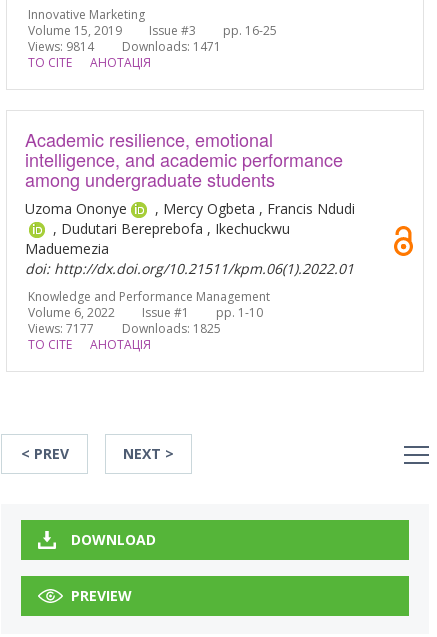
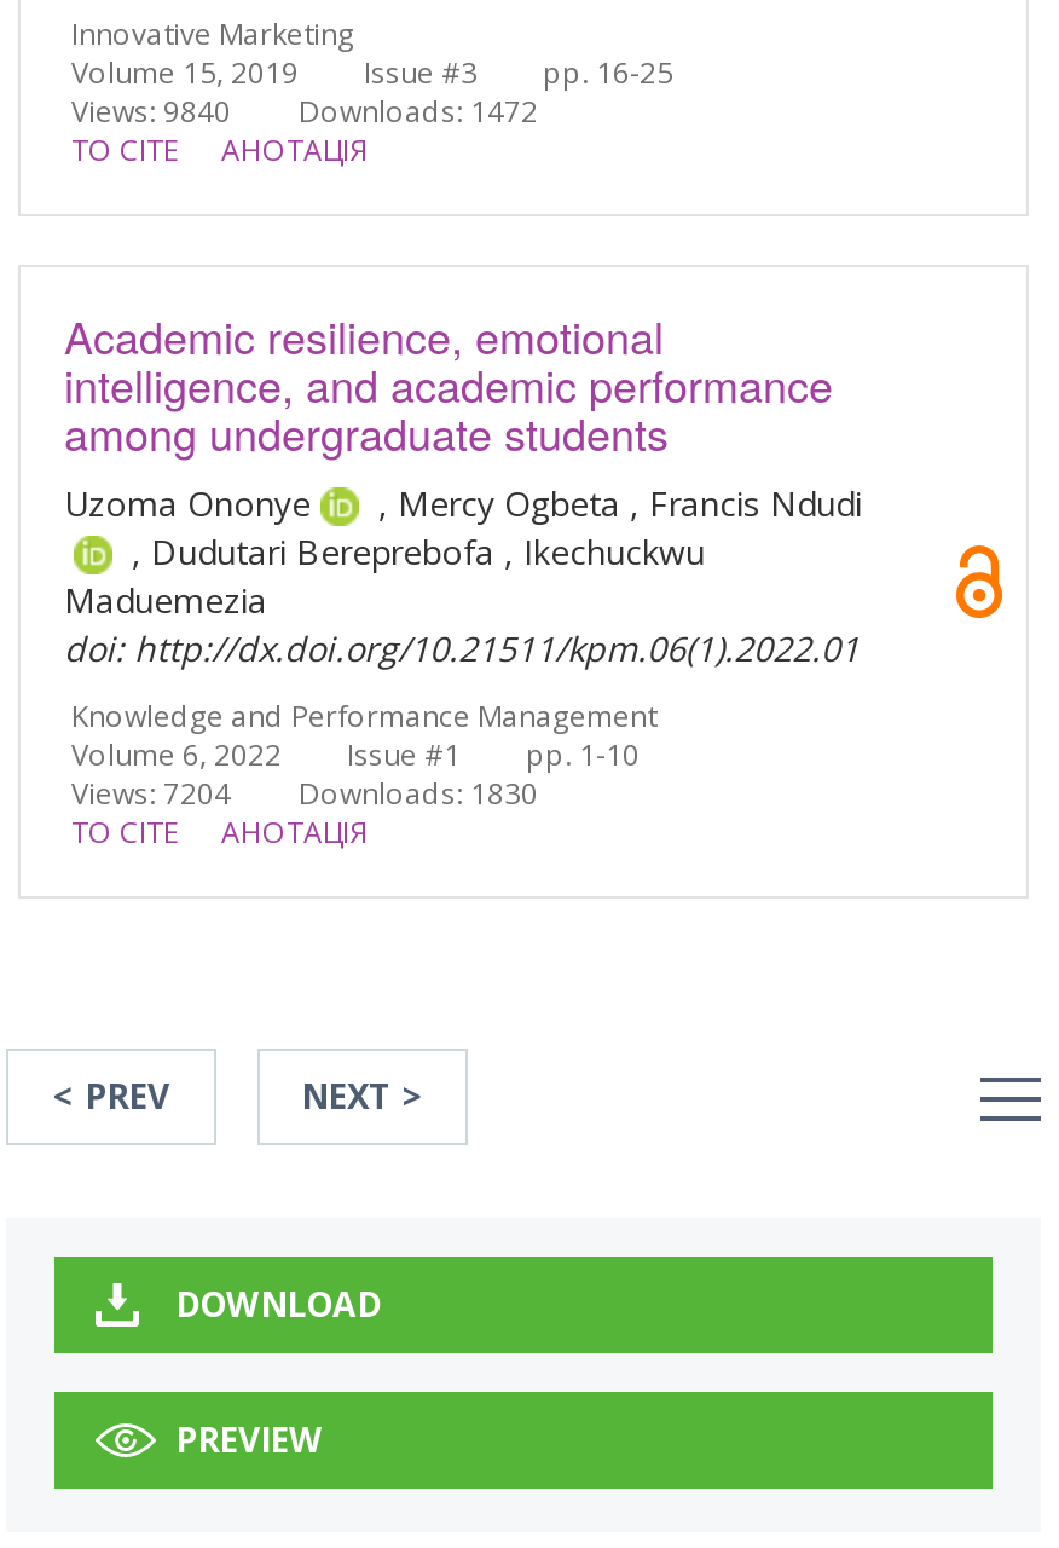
[28,38,94,55] Views: 9814 -> [71,91,231,132] Views: 9840
[122,38,221,55] Downloads: 1471 -> [299,91,538,132] Downloads: 1472
[28,320,94,337] Views: 7177 -> [71,773,231,814] Views: 7204
[122,320,221,337] Downloads: 1825 -> [299,773,538,814] Downloads: 1830

